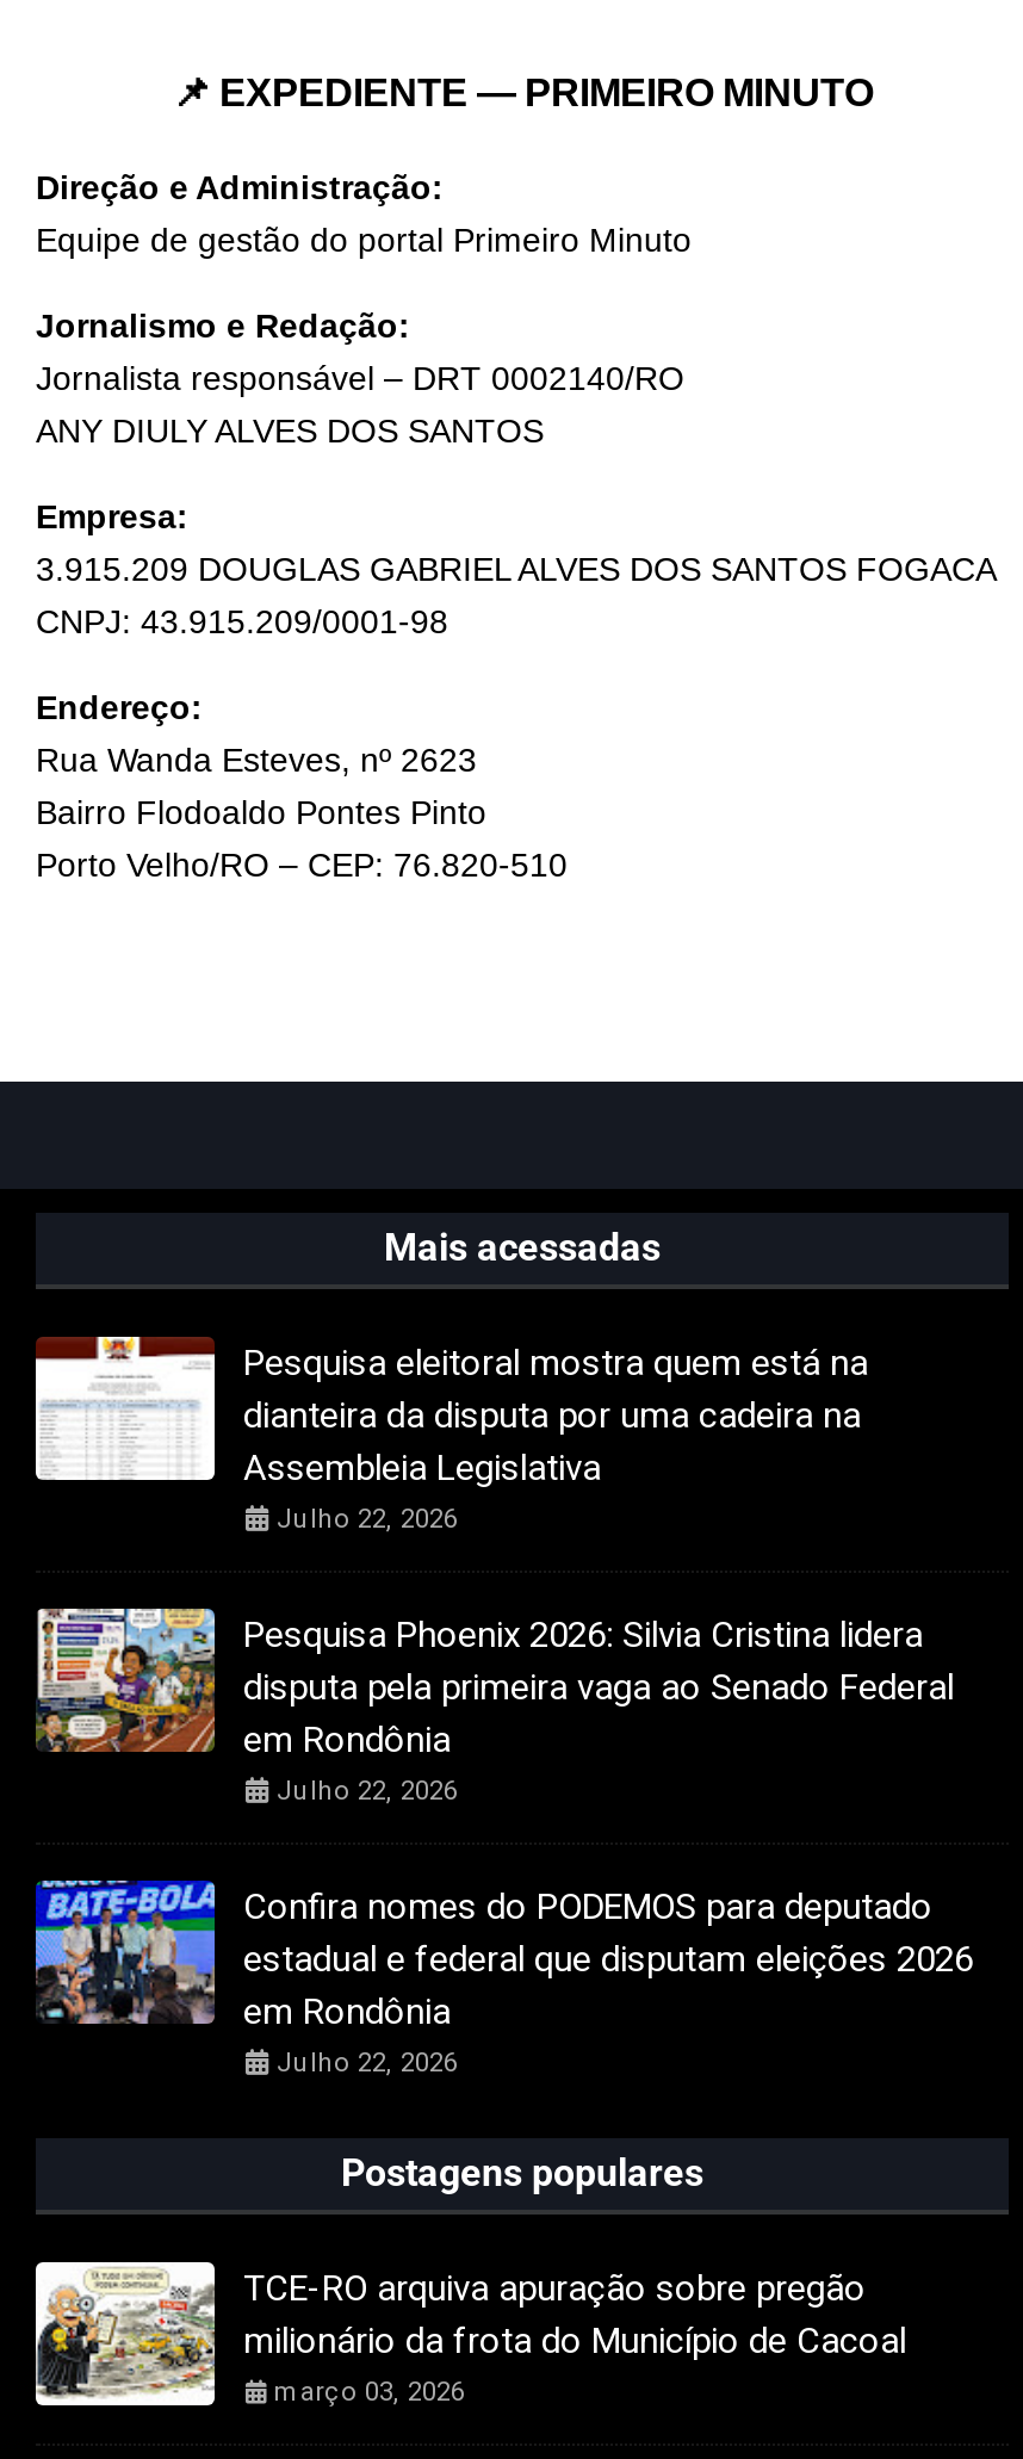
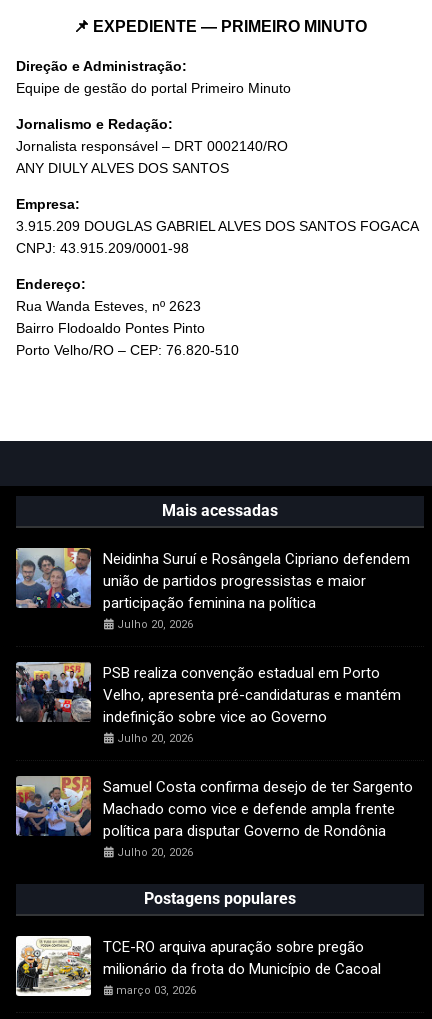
[33,1337,868,1536] [image] | Pesquisa eleitoral mostra quem está na | dianteira da disputa por uma cadeira na | Assembleia Legislativa | Julho 22, 2026 -> [15,547,410,631] [image] | Neidinha Suruí e Rosângela Cipriano defendem | união de partidos progressistas e maior | participação feminina na política | Julho 20, 2026
[36,1609,954,1807] [image] | Pesquisa Phoenix 2026: Silvia Cristina lidera | disputa pela primeira vaga ao Senado Federal | em Rondônia | Julho 22, 2026 -> [16,662,401,745] [image] | PSB realiza convenção estadual em Porto | Velho, apresenta pré-candidaturas e mantém | indefinição sobre vice ao Governo | Julho 20, 2026
[33,1878,973,2079] [image] | Confira nomes do PODEMOS para deputado | estadual e federal que disputam eleições 2026 | em Rondônia | Julho 22, 2026 -> [15,775,413,859] [image] | Samuel Costa confirma desejo de ter Sargento | Machado como vice e defende ampla frente | política para disputar Governo de Rondônia | Julho 20, 2026

